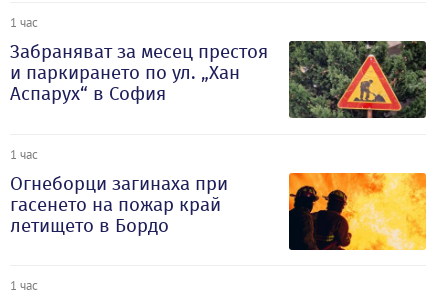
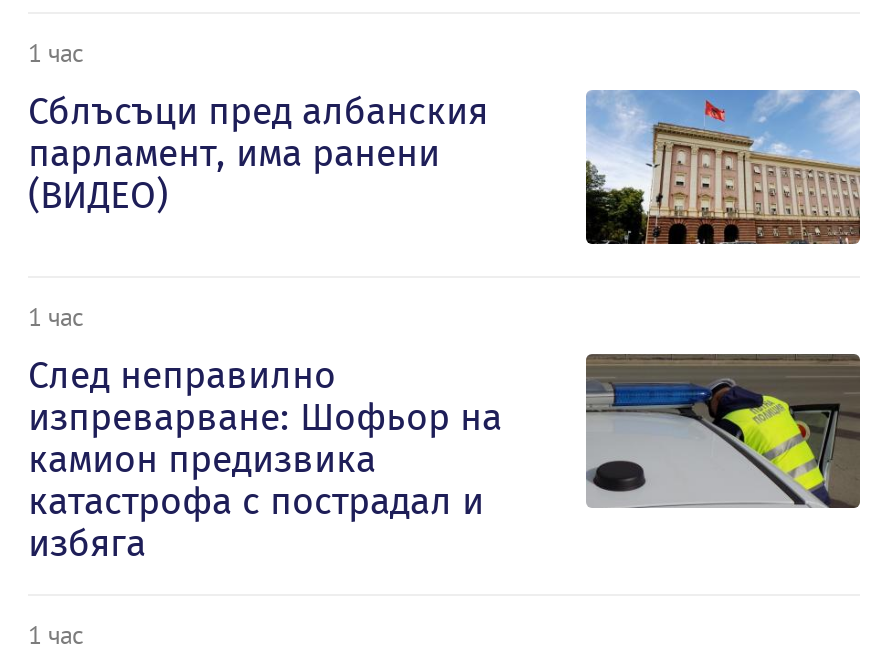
[10,40,268,105] Забраняват за месец престоя | и паркирането по ул. „Хан | Аспарух“ в София -> [28,88,488,218] Сблъсъци пред албанския | парламент, има ранени | (ВИДЕО)
[288,40,427,119] [image] -> [584,88,860,246] [image]
[10,172,228,237] Огнеборци загинаха при | гасенето на пожар край | летището в Бордо -> [28,351,502,565] След неправилно | изпреварване: Шофьор на | камион предизвика | катастрофа с пострадал и | избяга
[288,172,427,251] [image] -> [584,352,862,510] [image]

